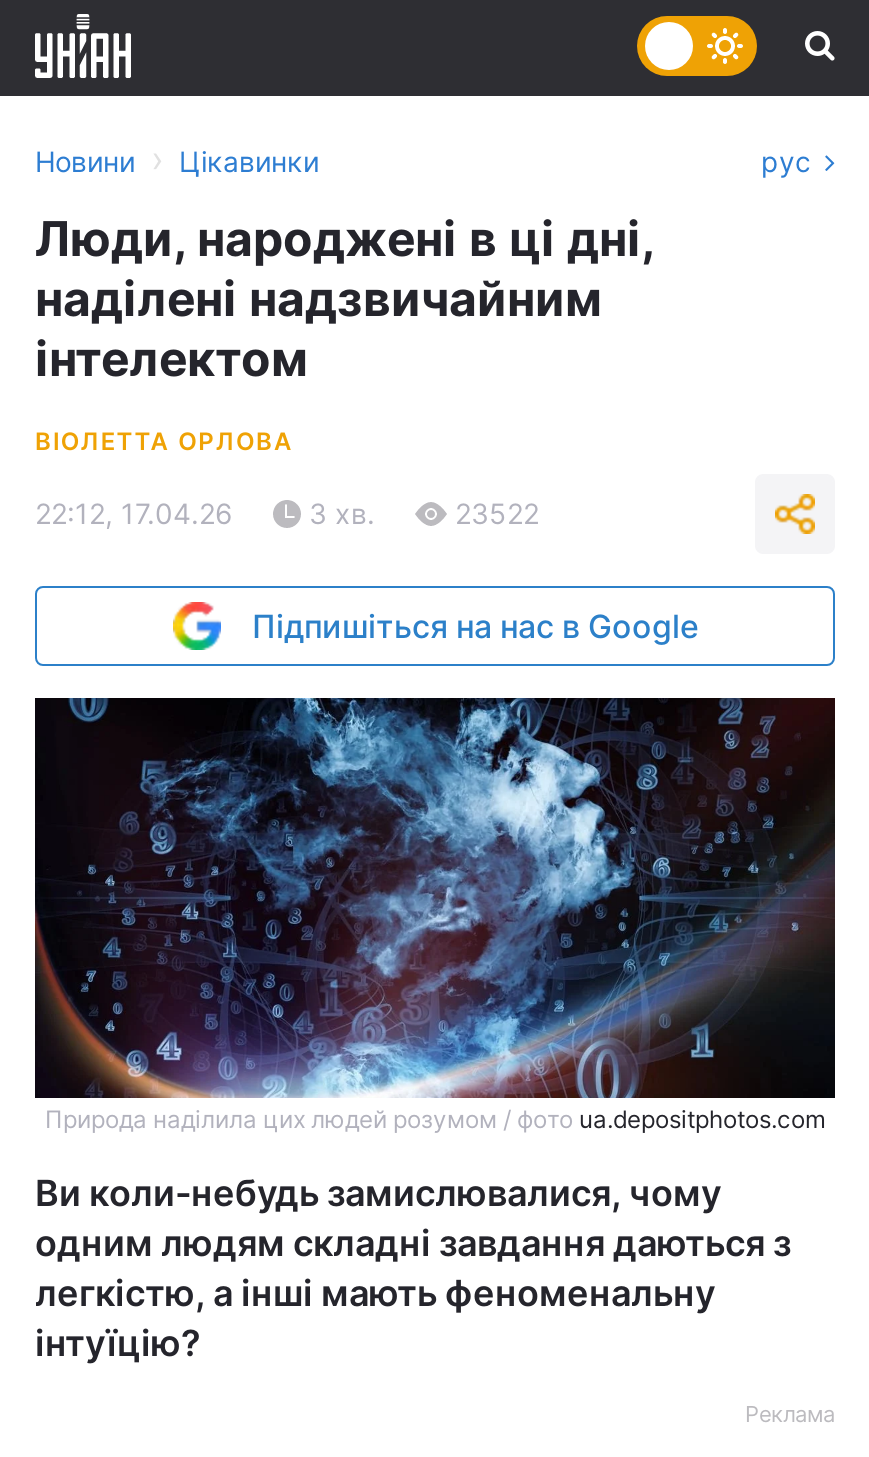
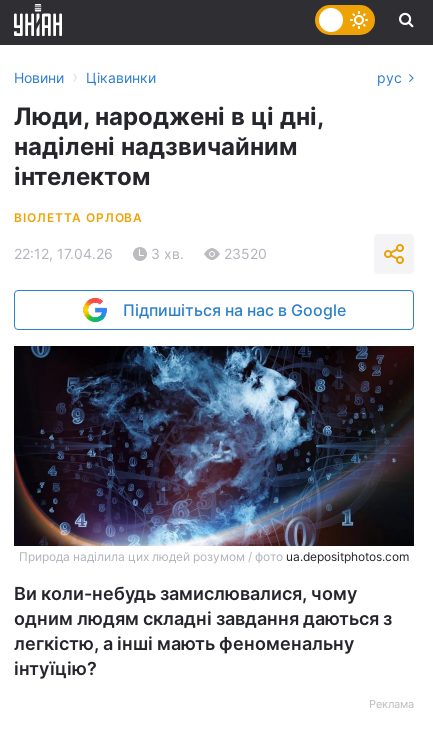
[455,496,539,530] 23522 -> [224,245,267,262] 23520

